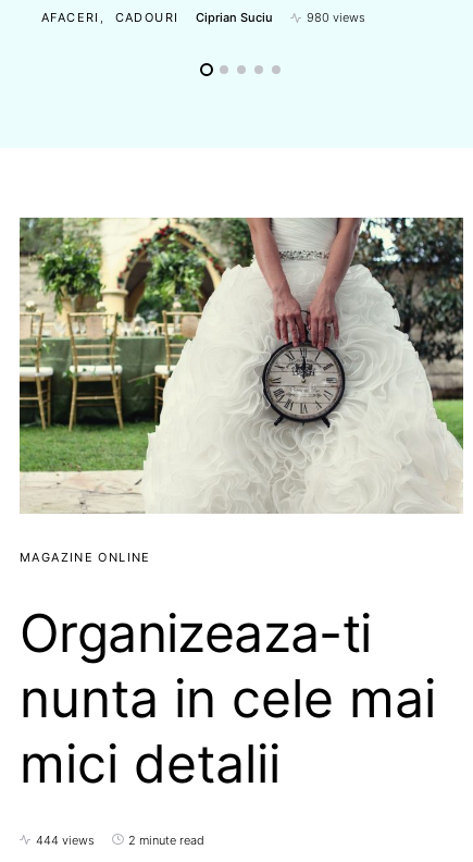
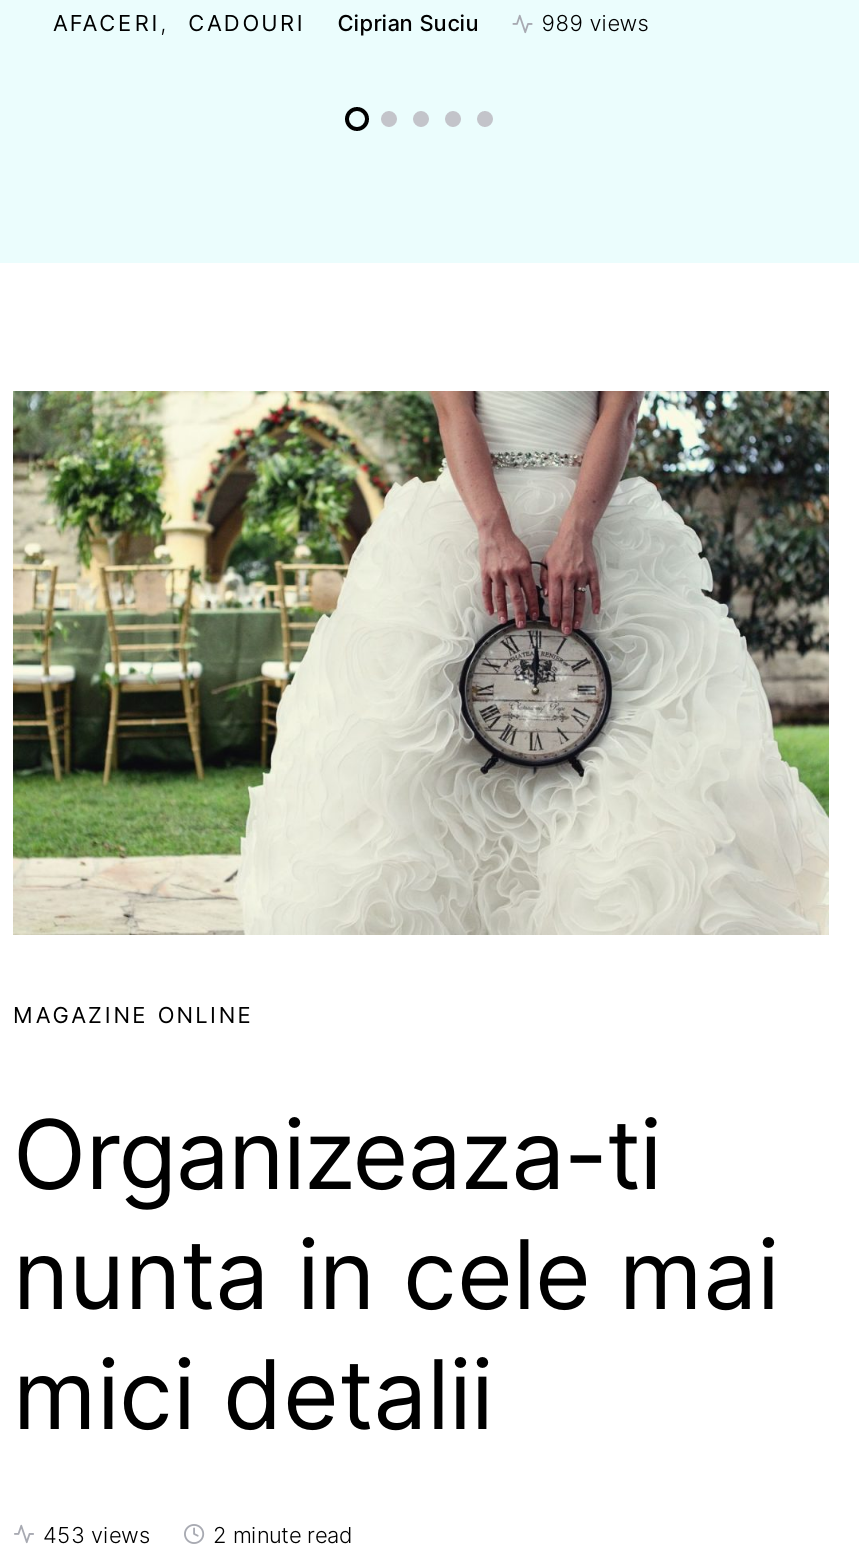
[307,10,366,25] 980 views -> [541,9,649,37] 989 views
[36,833,95,848] 444 views -> [43,1520,151,1548] 453 views

